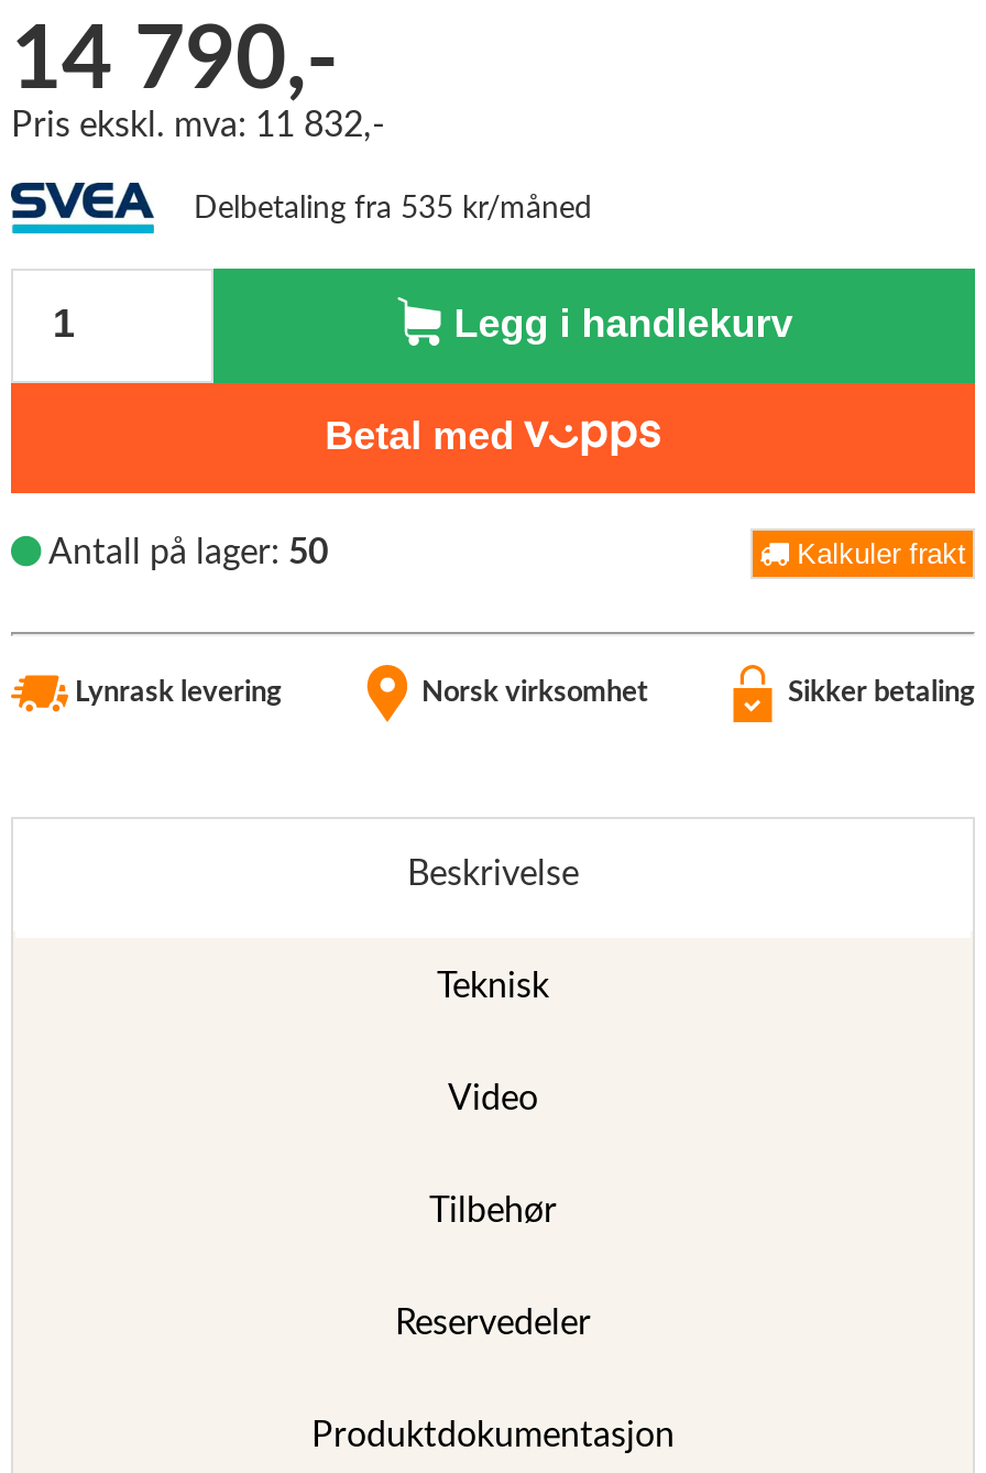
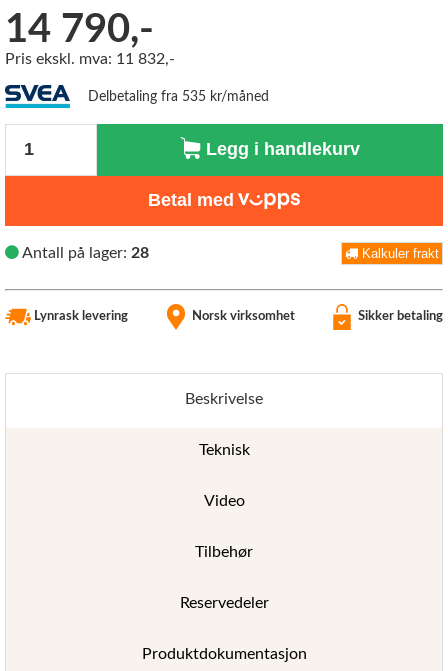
[42,534,328,569] Antall på lager: 50 -> [19,244,149,260] Antall på lager: 28

